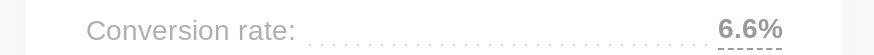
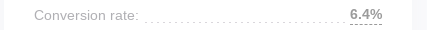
[718,12,782,44] 6.6% -> [350,6,382,22] 6.4%

